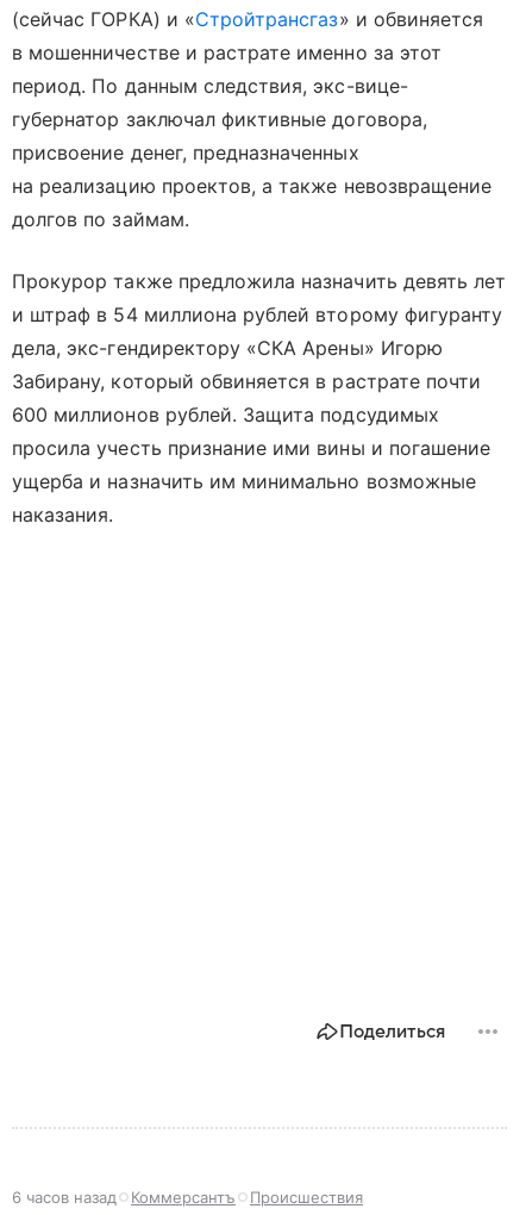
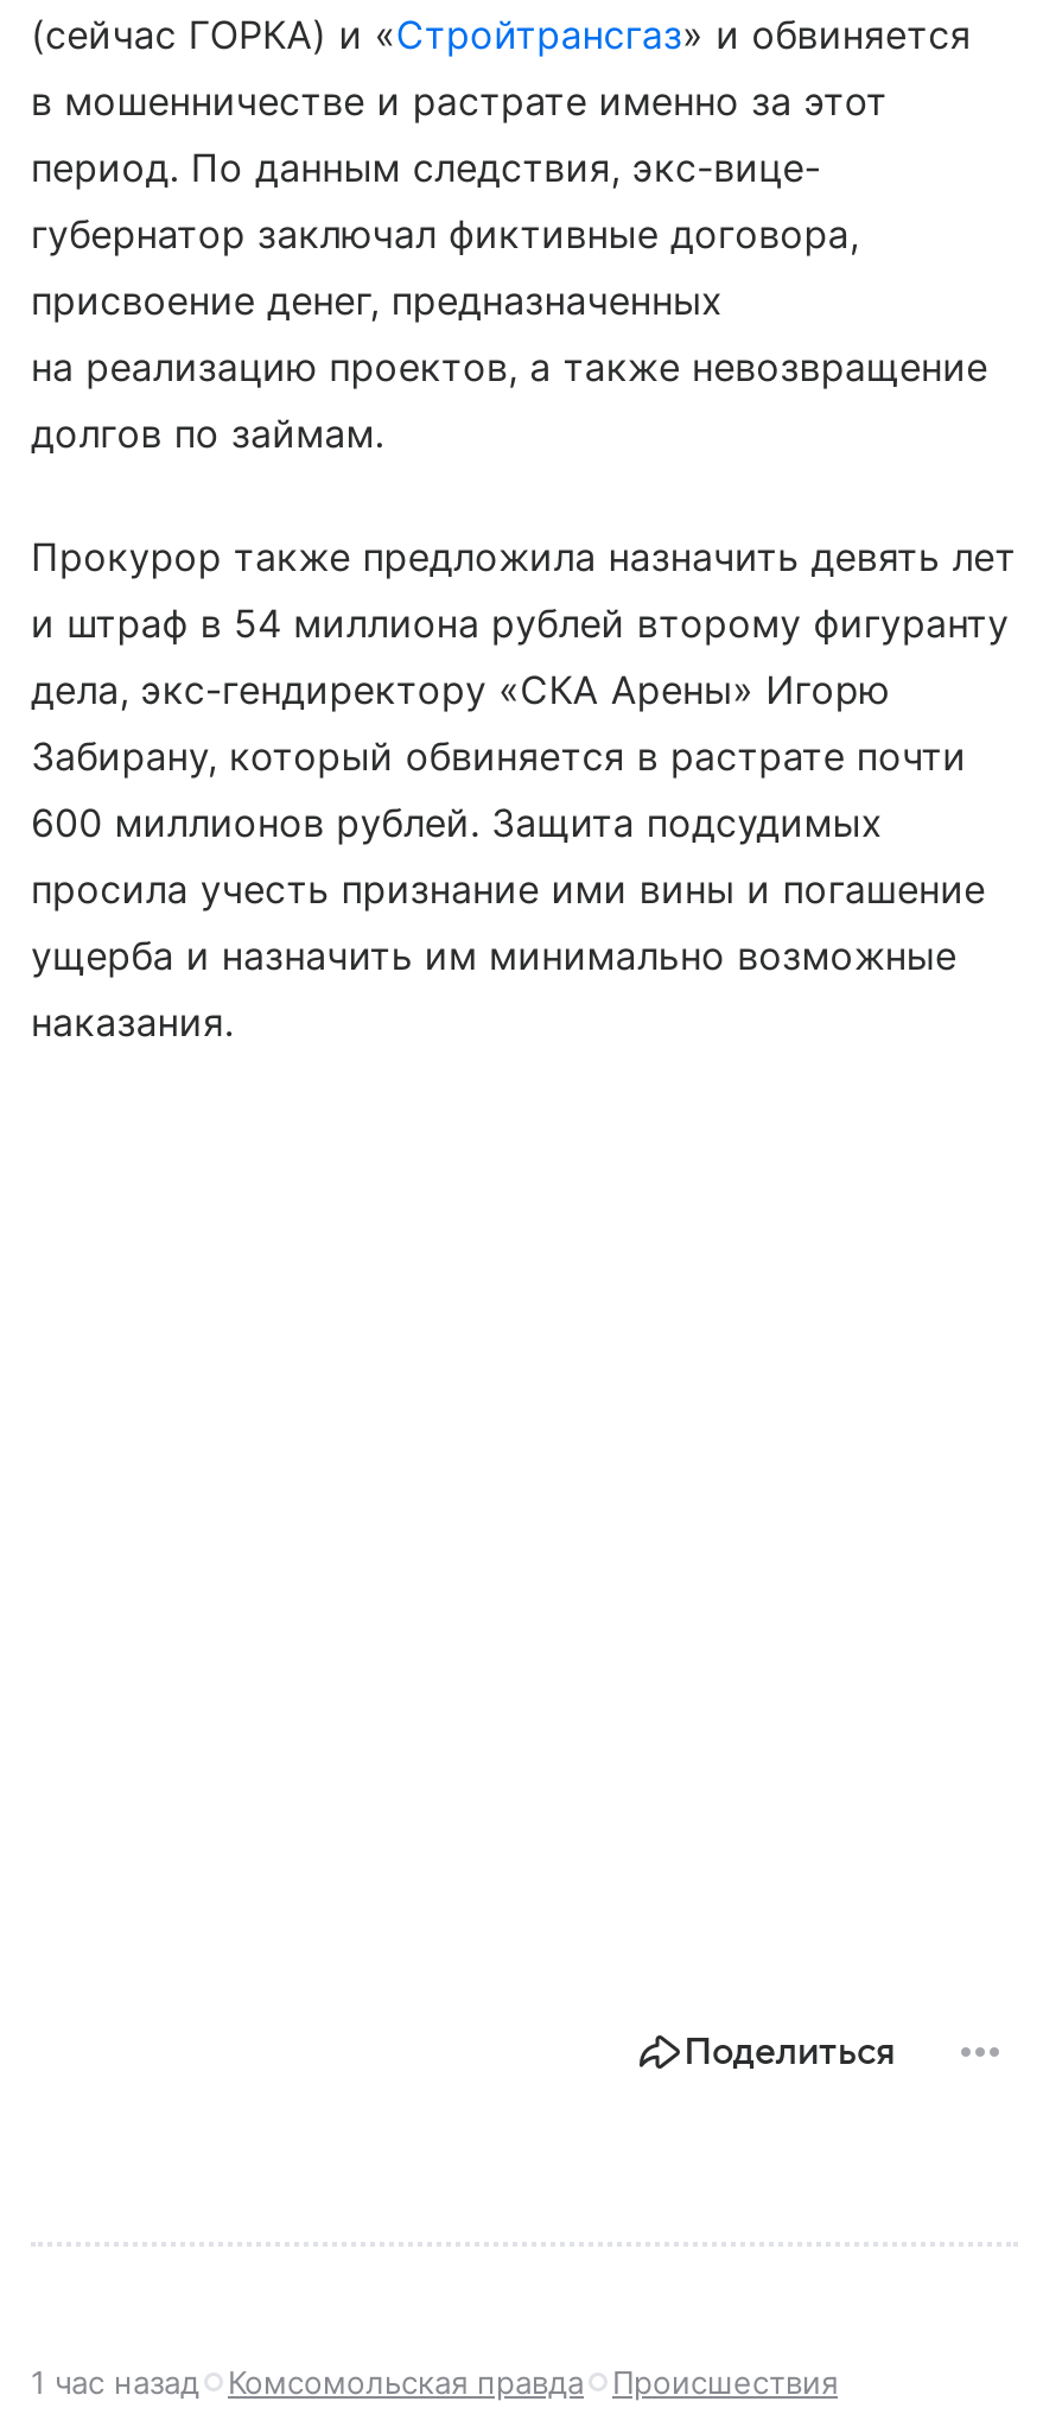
[12,1188,236,1207] 6 часов назад | Коммерсантъ -> [31,2363,584,2401] 1 час назад | Комсомольская правда

